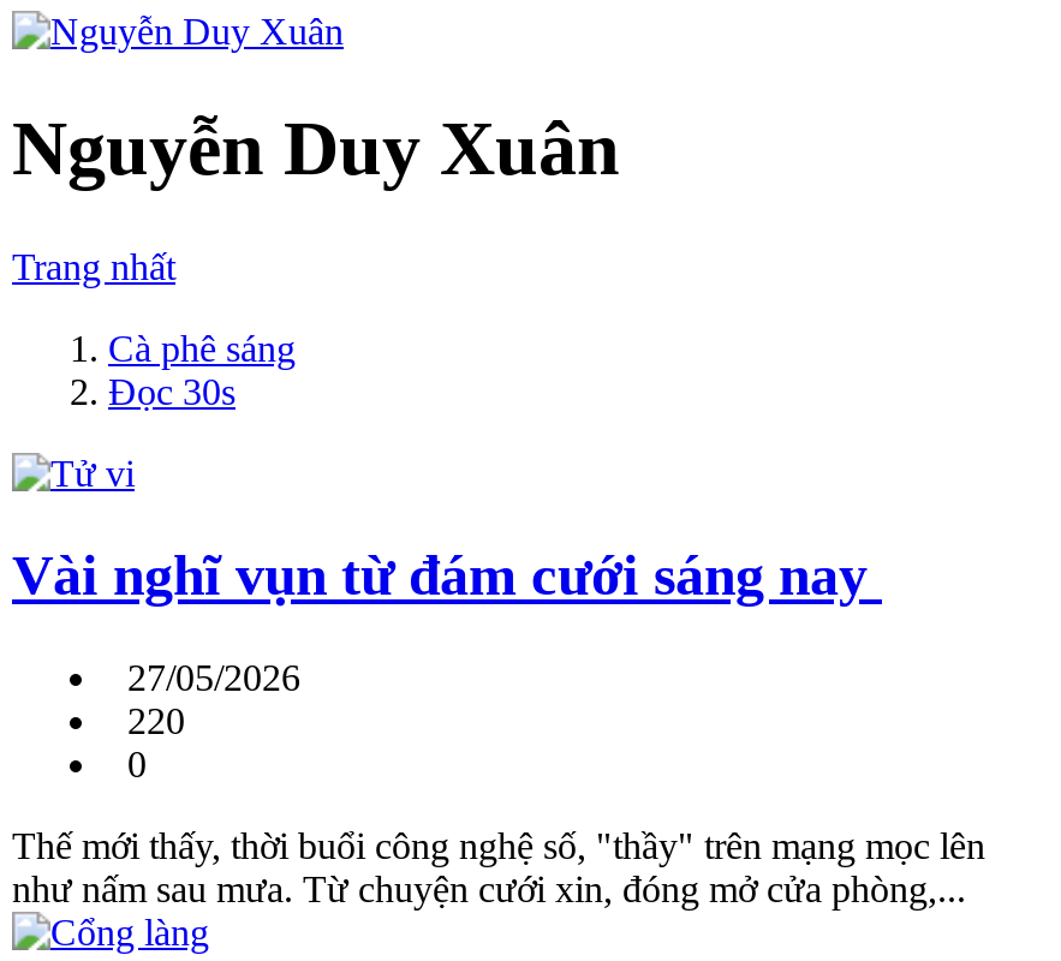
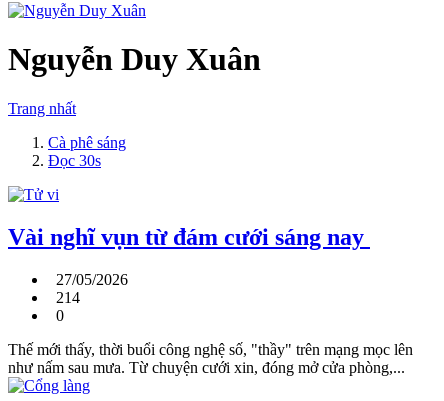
[118,700,185,740] 220 -> [52,289,80,306] 214

